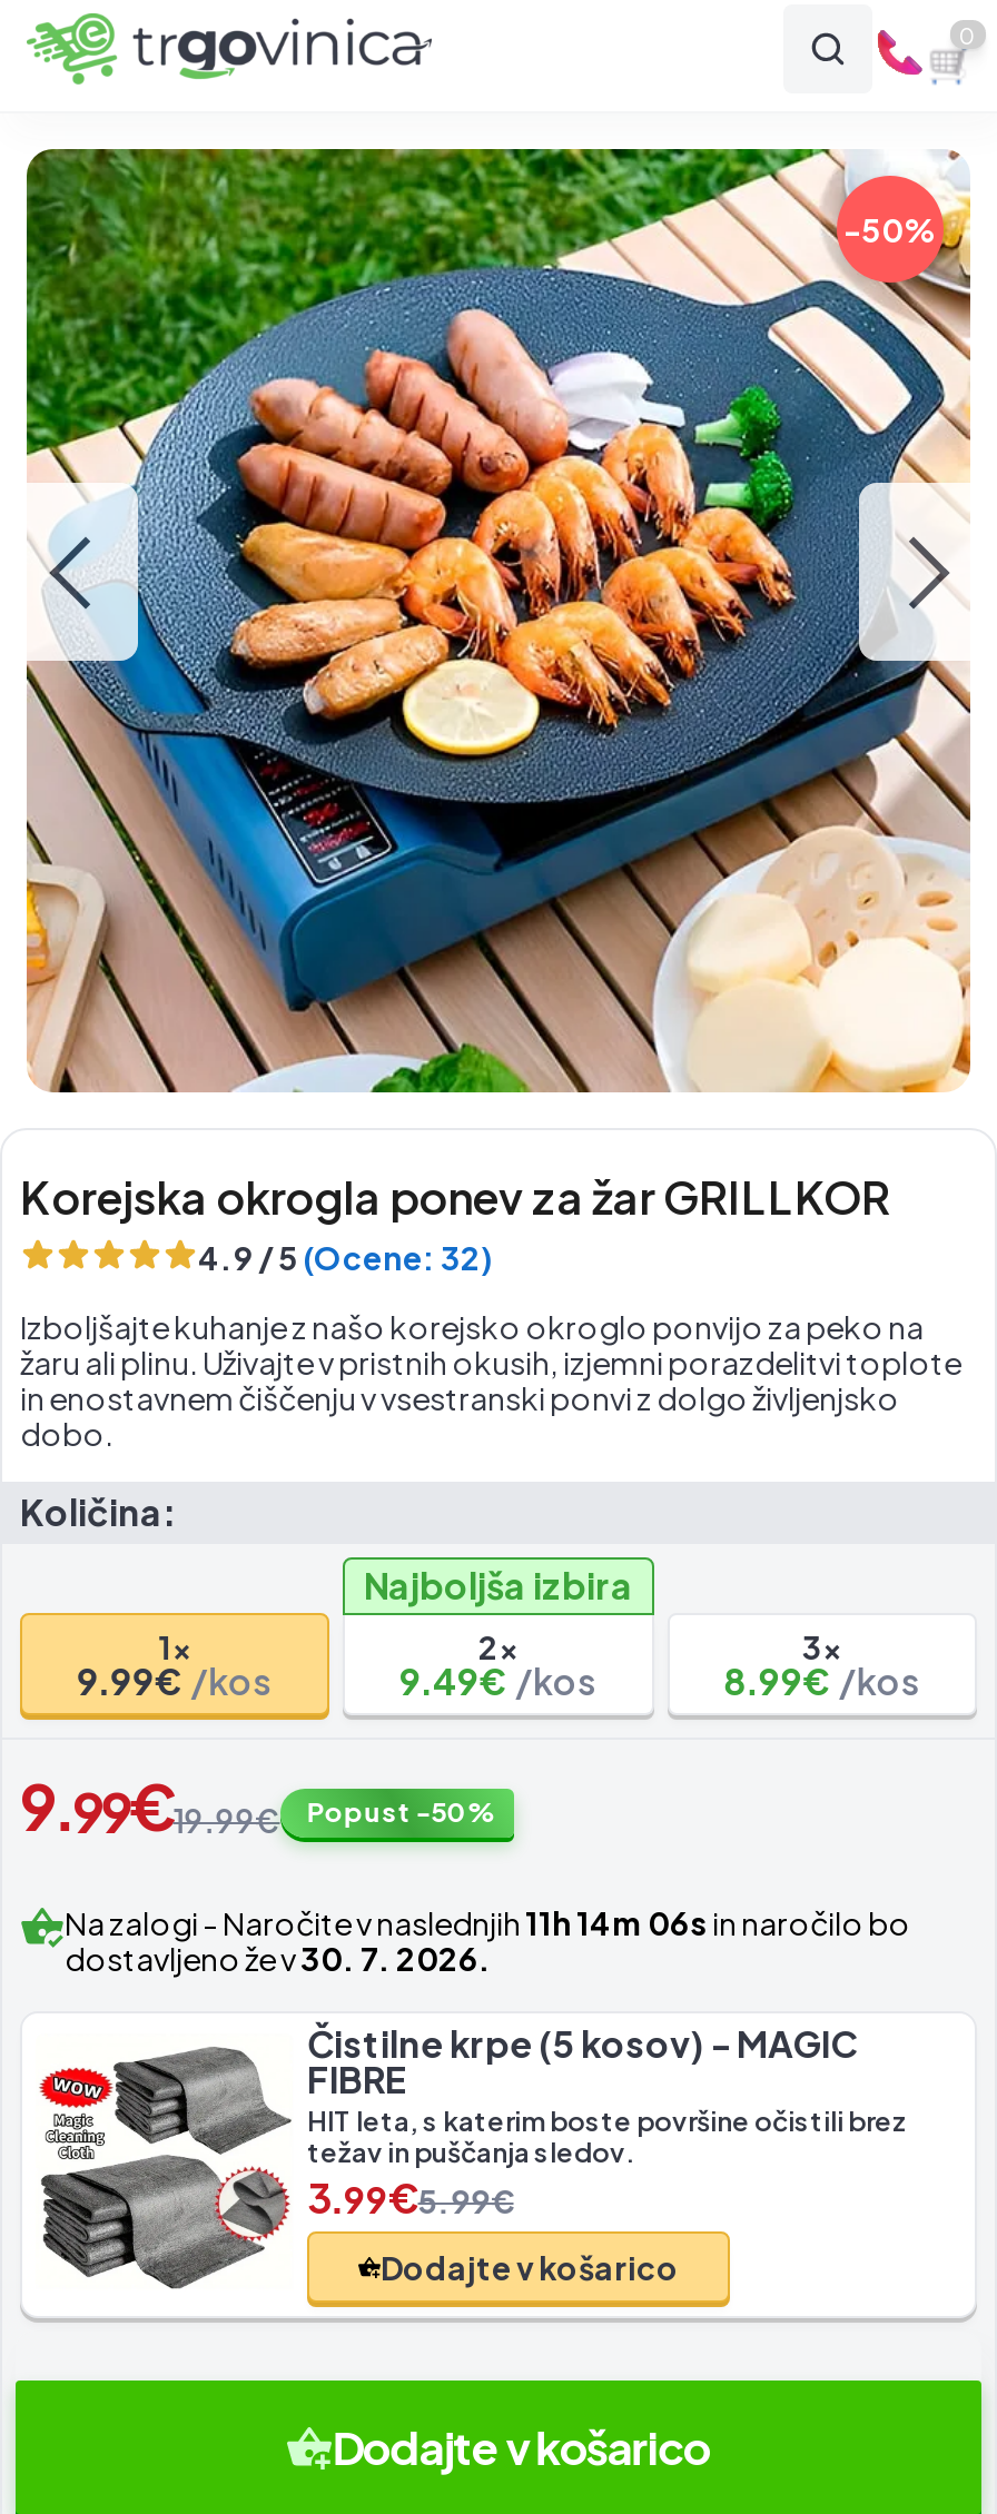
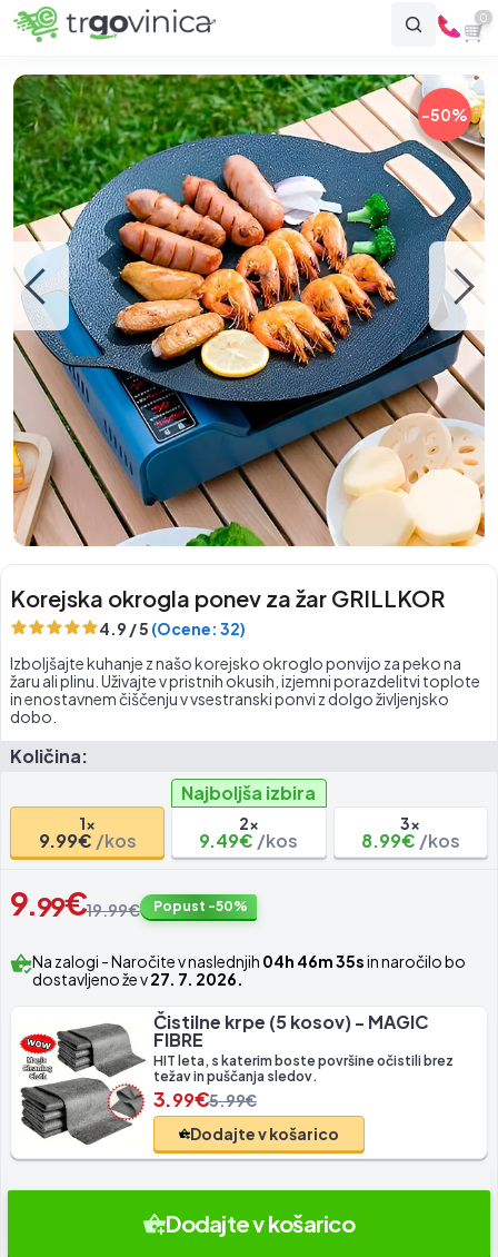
[65,1902,910,1942] Na zalogi - Naročite v naslednjih 11h 14m 06s in naročilo bo -> [32,951,466,971] Na zalogi - Naročite v naslednjih 04h 46m 35s in naročilo bo
[65,1938,492,1978] dostavljeno že v30. 7. 2026. -> [32,969,243,989] dostavljeno že v27. 7. 2026.

